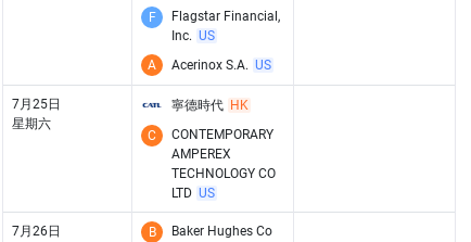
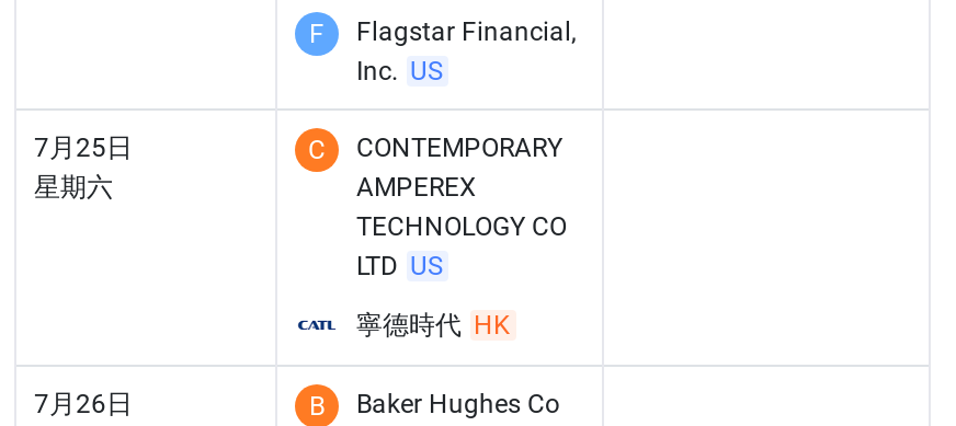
[148,58,271,73] A | Acerinox S.A. US -> none
moved [171,98,248,113] -> [356,310,511,341]: 寧德時代 HK
moved [171,127,276,201] -> [356,133,567,282]: CONTEMPORARY | AMPEREX | TECHNOLOGY CO | LTD US

